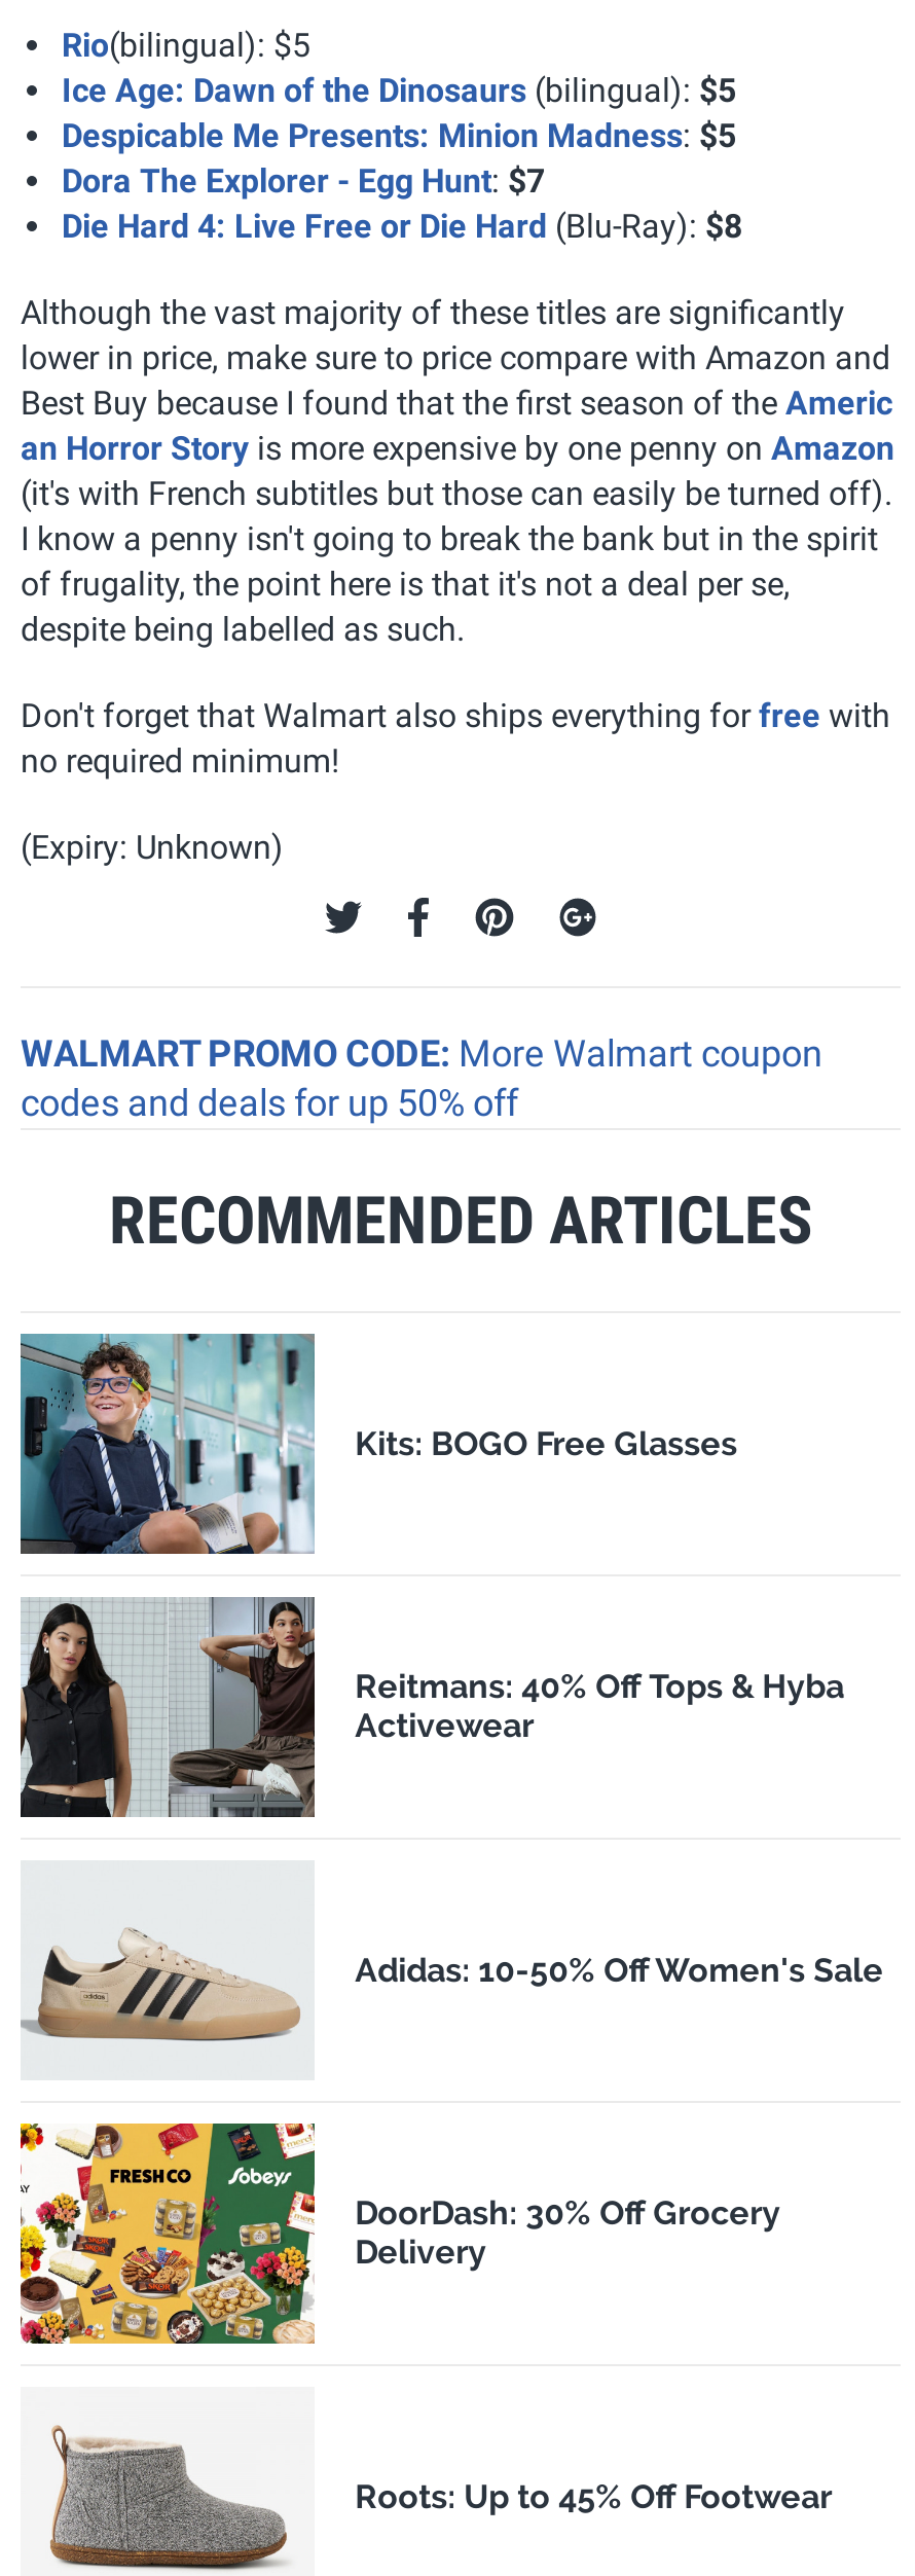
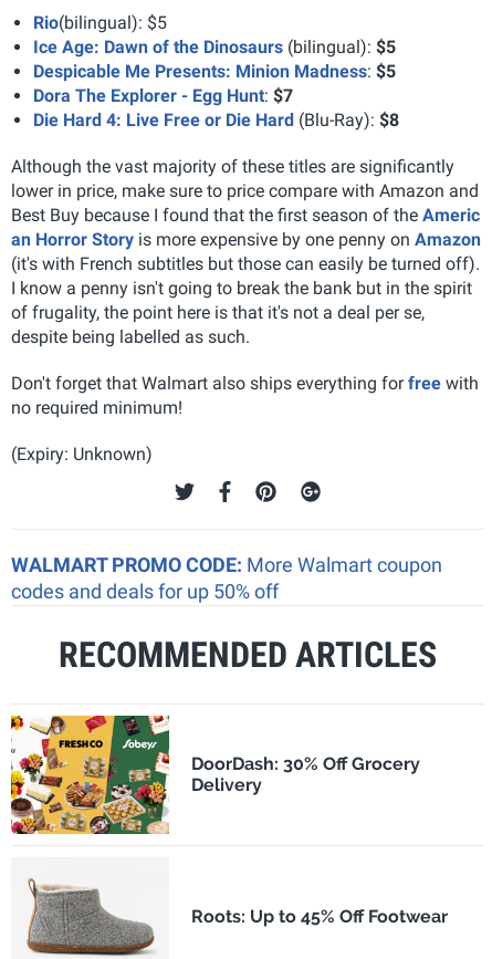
[19,1332,738,1556] [image] | Kits: BOGO Free Glasses -> none
[19,1595,844,1819] [image] | Reitmans: 40% Off Tops & Hyba | Activewear -> none
[21,1926,884,2043] [image] | Adidas: 10-50% Off Women's Sale -> none

